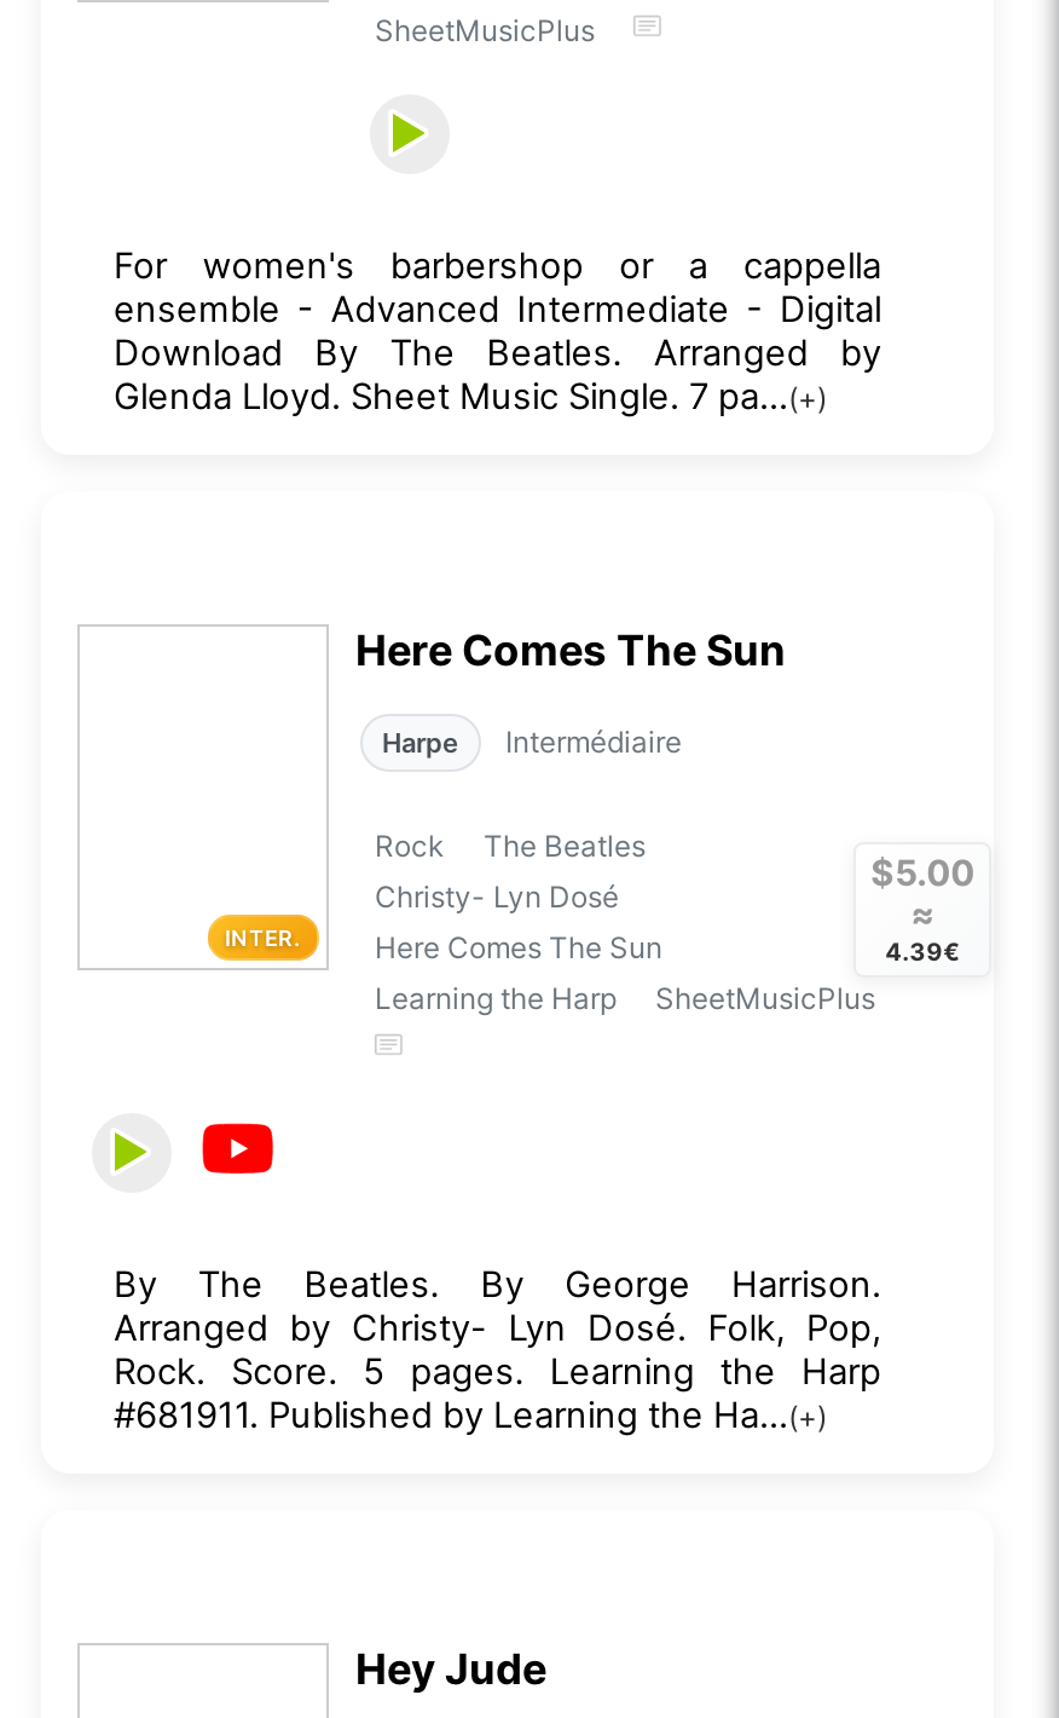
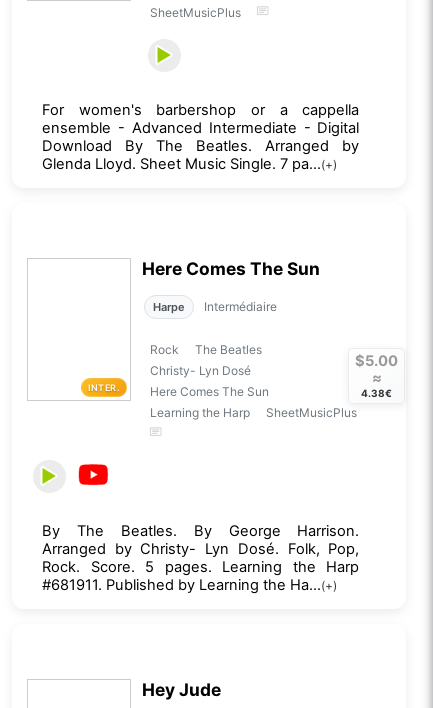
[885,936,960,965] 4.39€ -> [361,387,392,399] 4.38€

